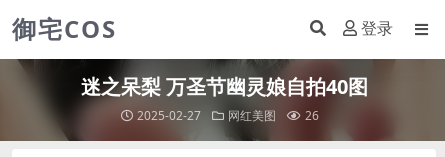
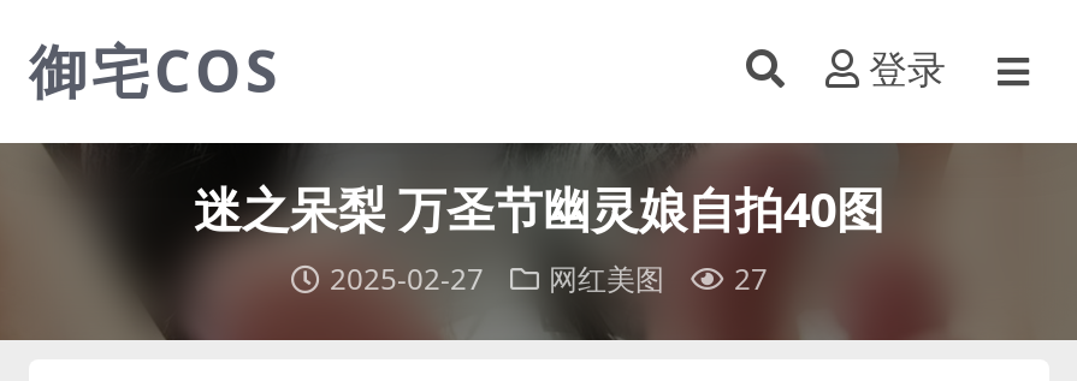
[137,107,319,124] 2025-02-27 网红美图 26 -> [330,258,768,299] 2025-02-27 网红美图 27

